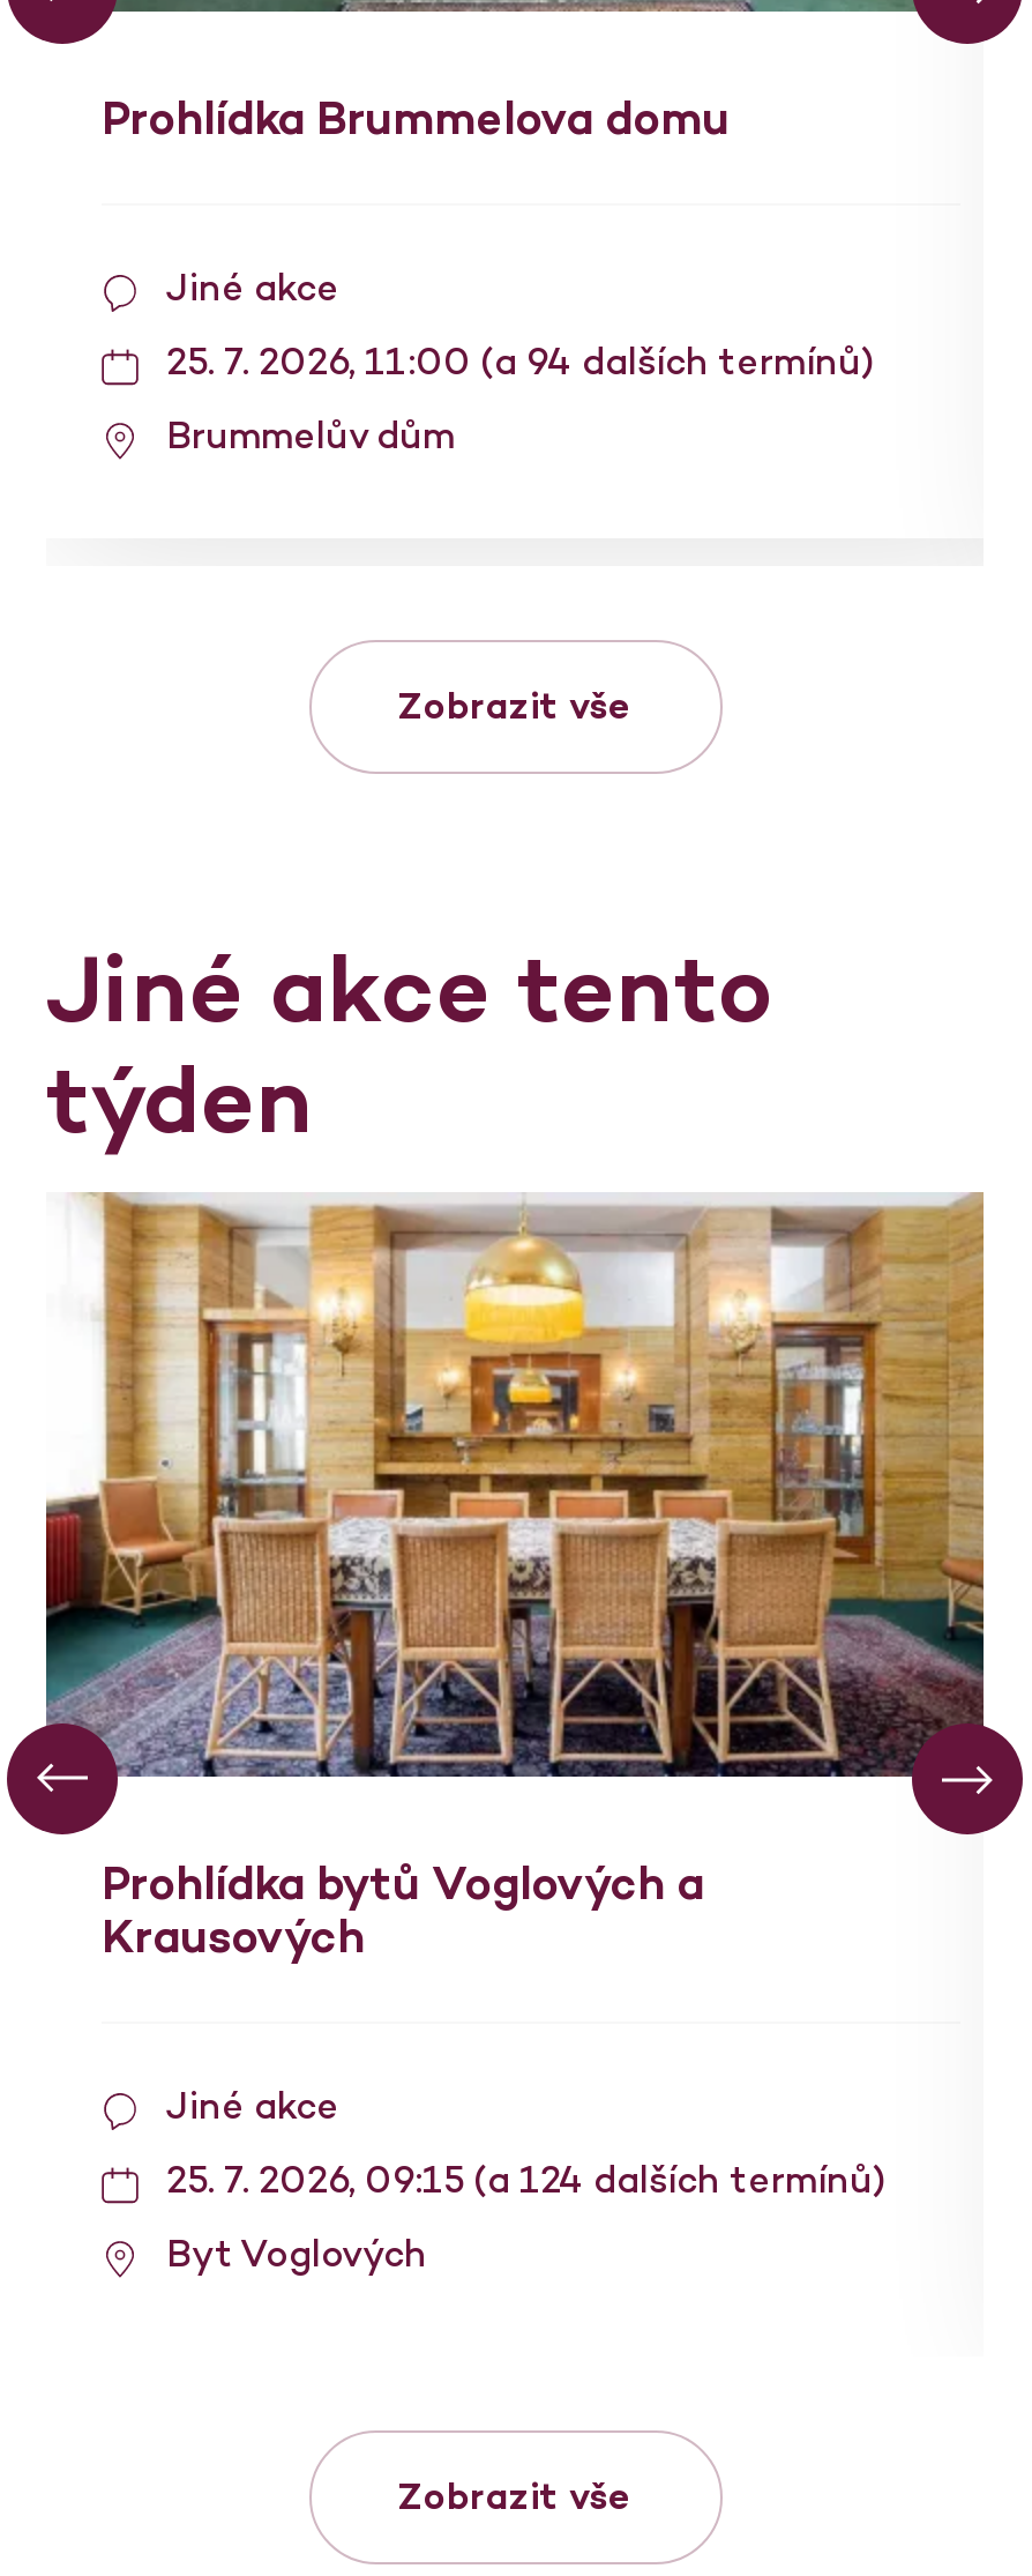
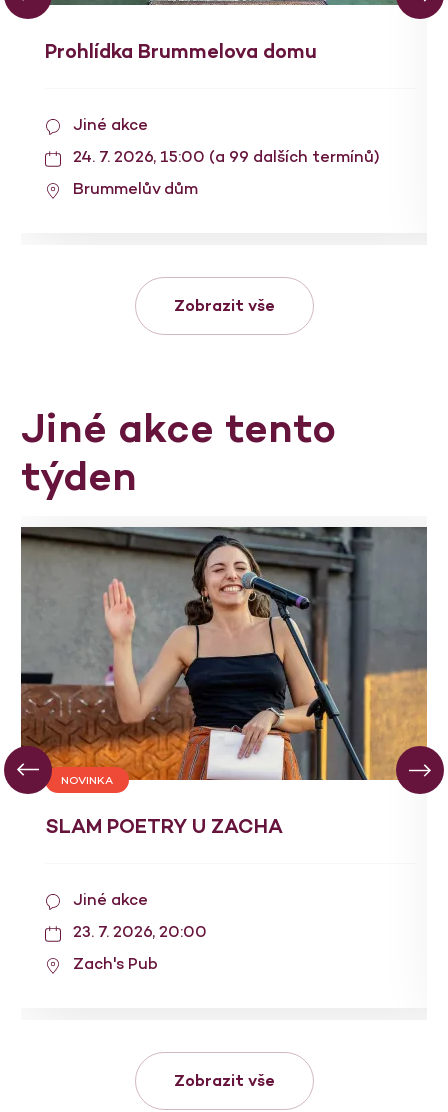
[166,338,875,386] 25. 7. 2026, 11:00 (a 94 dalších termínů) -> [73,146,380,167] 24. 7. 2026, 15:00 (a 99 dalších termínů)
[44,1190,986,1965] [image] | Prohlídka bytů Voglových a | Krausových -> [20,516,428,839] [image] | NOVINKA | SLAM POETRY U ZACHA
[166,2155,887,2203] 25. 7. 2026, 09:15 (a 124 dalších termínů) -> [73,921,207,942] 23. 7. 2026, 20:00
[166,2229,427,2277] Byt Voglových -> [73,953,158,974] Zach's Pub

